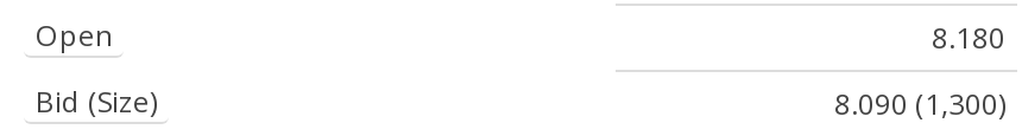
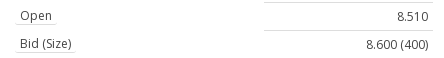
[932,19,1005,59] 8.180 -> [397,8,428,25] 8.510
[834,85,1005,125] 8.090 (1,300) -> [366,36,428,53] 8.600 (400)

